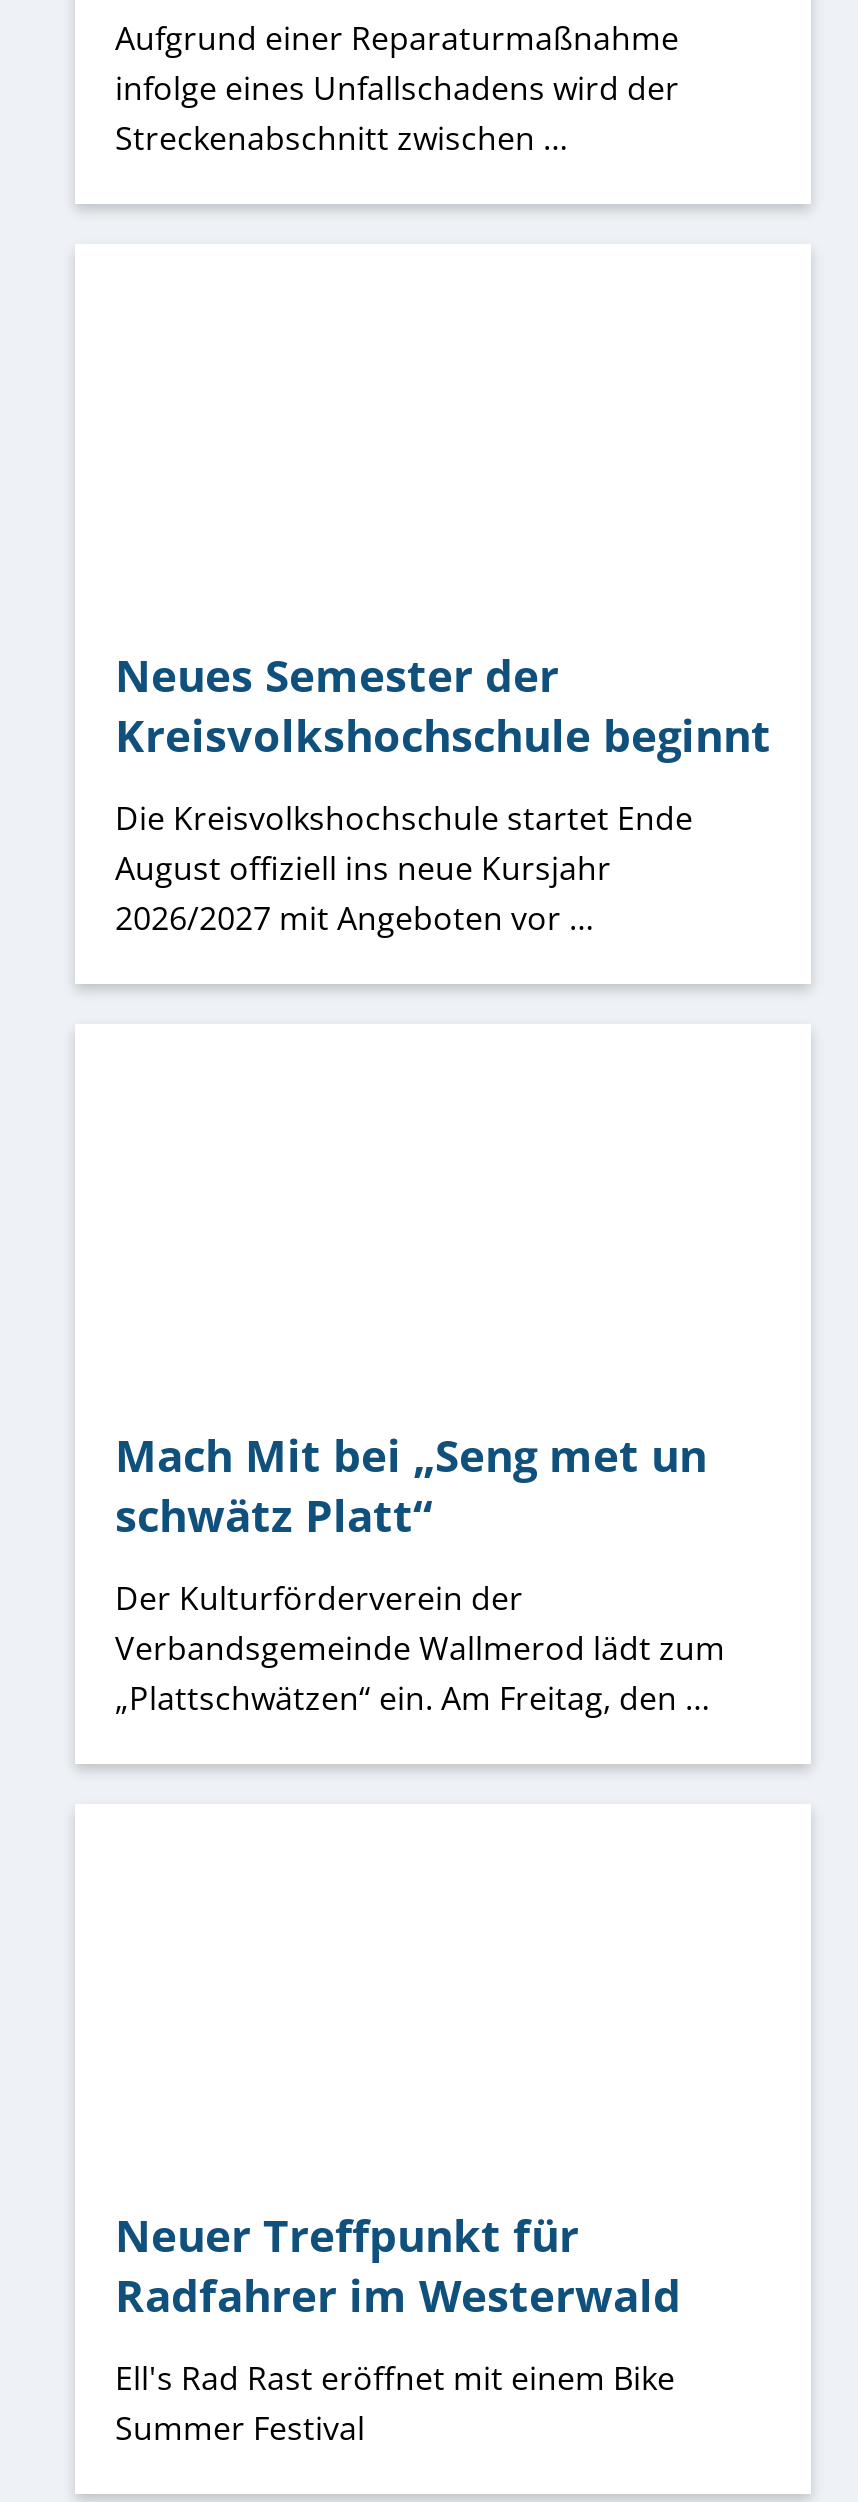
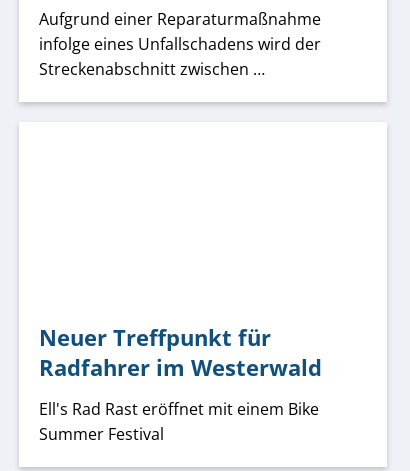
[115,644,771,940] Neues Semester der | Kreisvolkshochschule beginnt | Die Kreisvolkshochschule startet Ende | August offiziell ins neue Kursjahr | 2026/2027 mit Angeboten vor … -> none
[115,1424,725,1720] Mach Mit bei „Seng met un | schwätz Platt“ | Der Kulturförderverein der | Verbandsgemeinde Wallmerod lädt zum | „Plattschwätzen“ ein. Am Freitag, den … -> none

